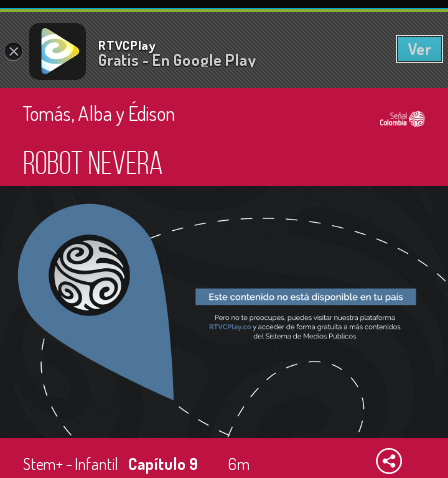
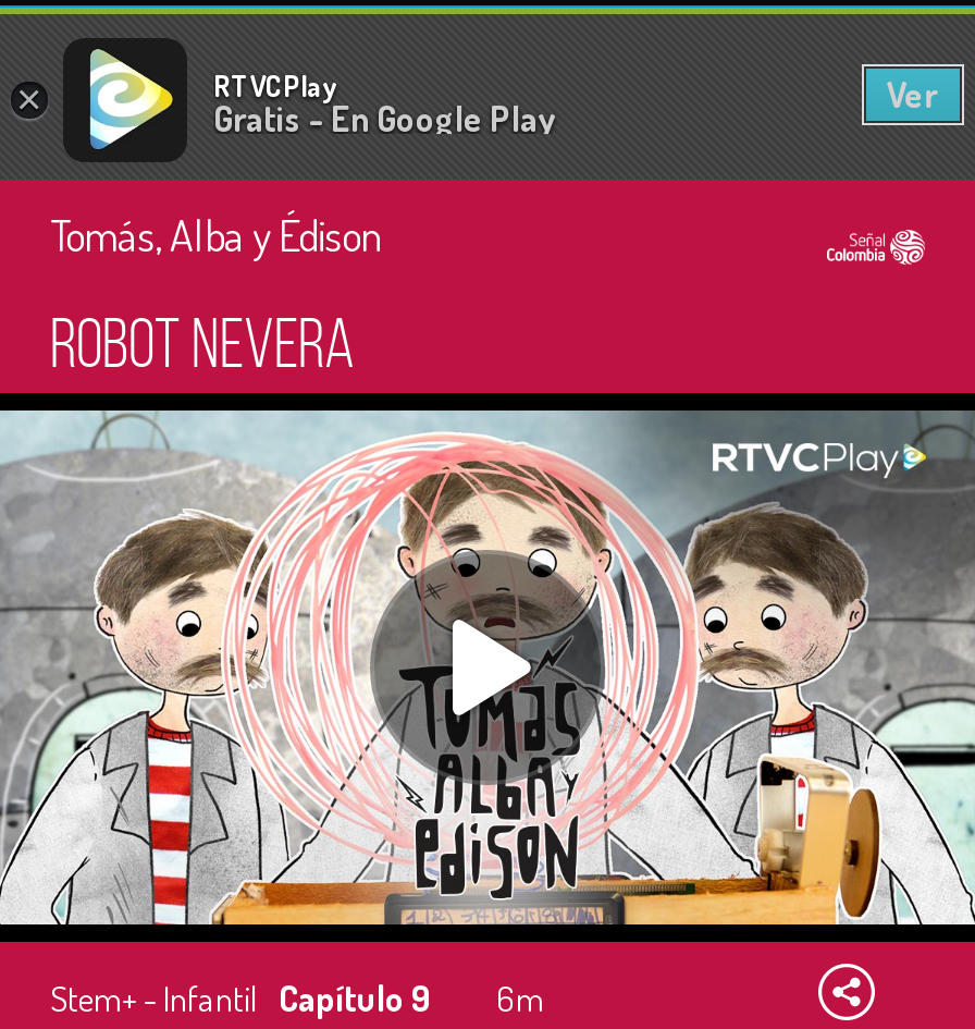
[3,188,445,438] [image] -> [7,397,968,942] [image]

